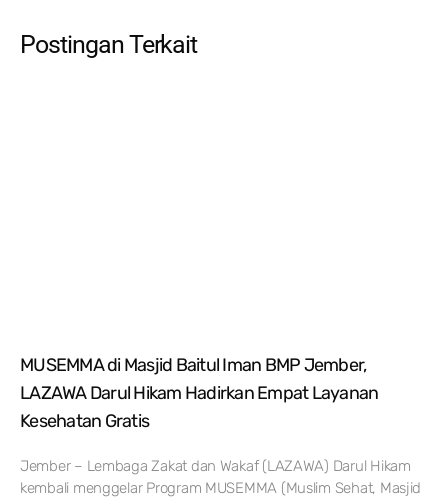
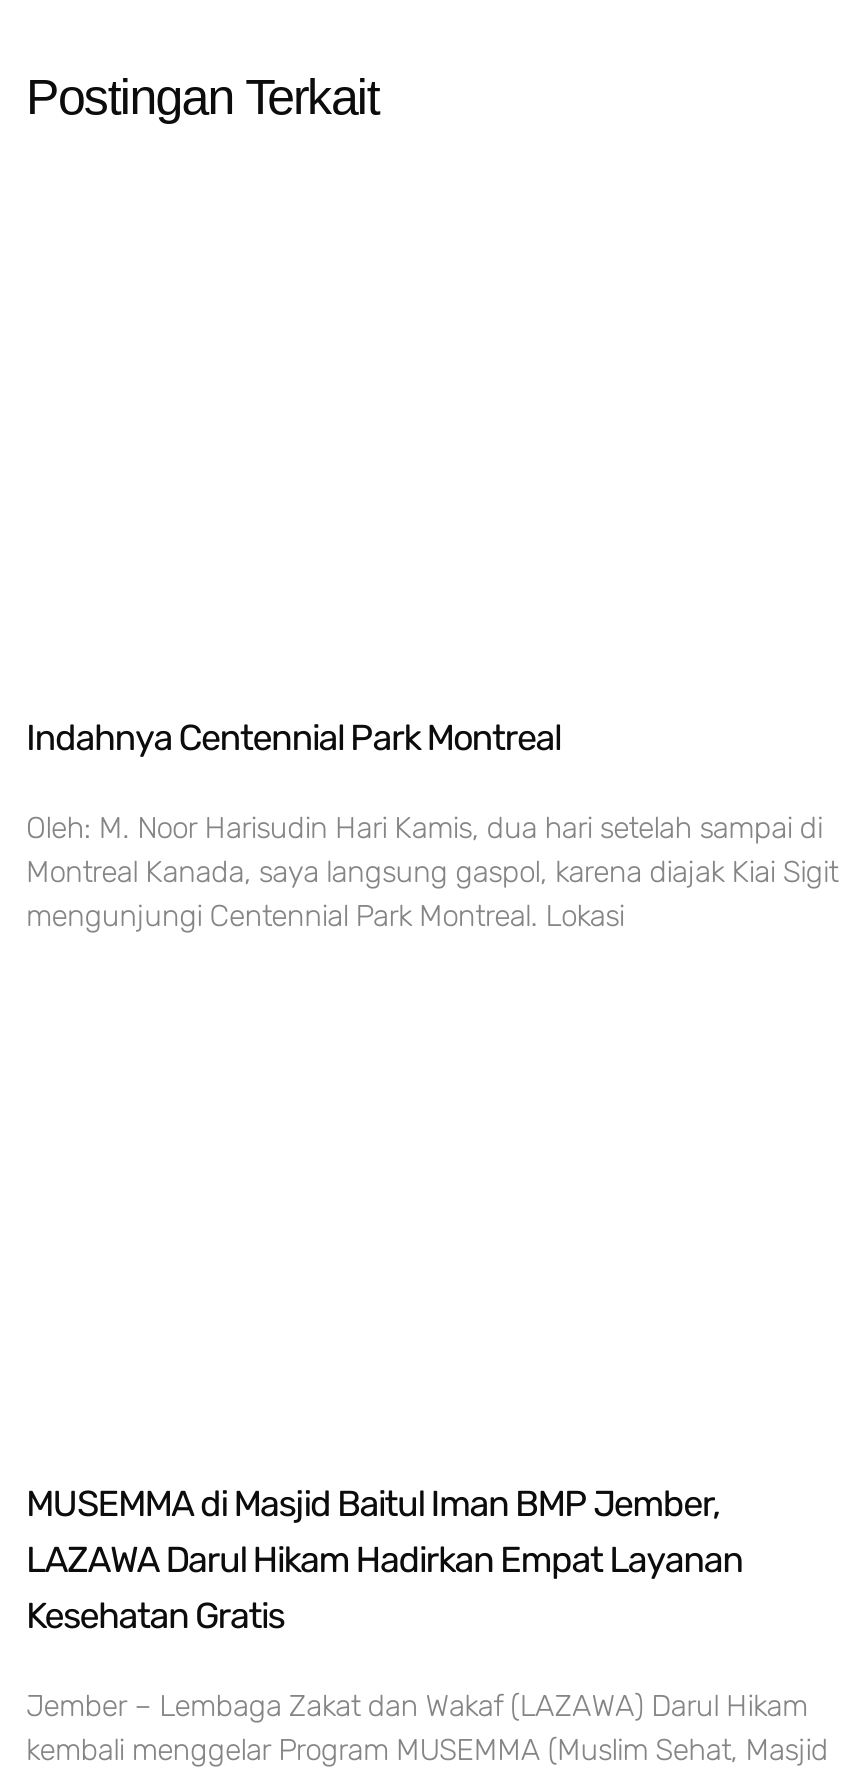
none -> [26,716,838,934] Indahnya Centennial Park Montreal | Oleh: M. Noor Harisudin Hari Kamis, dua hari setelah sampai di | Montreal Kanada, saya langsung gaspol, karena diajak Kiai Sigit | mengunjungi Centennial Park Montreal. Lokasi

